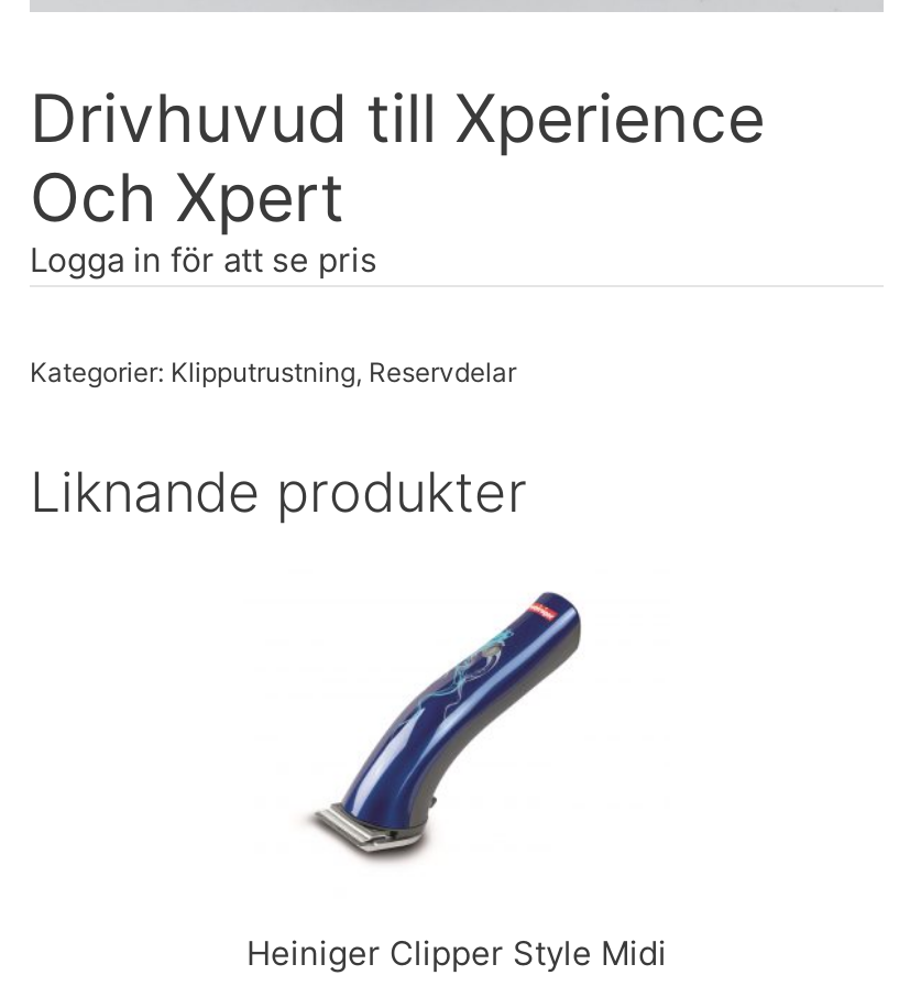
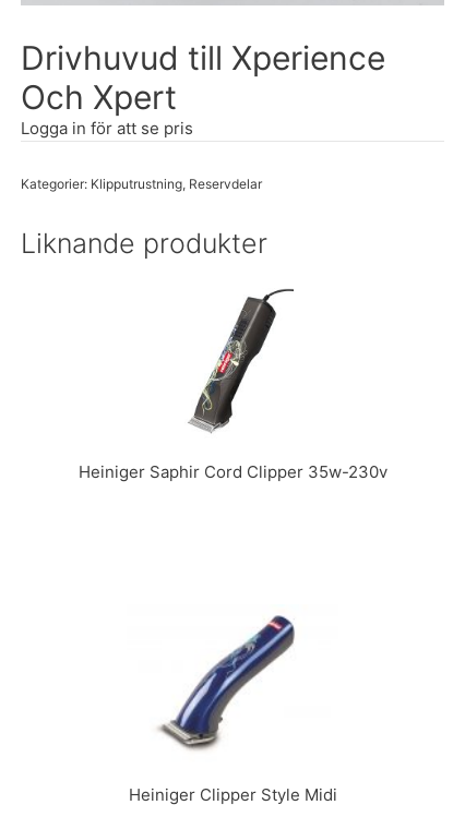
none -> [78,289,387,482] [image] | Heiniger Saphir Cord Clipper 35w-230v

